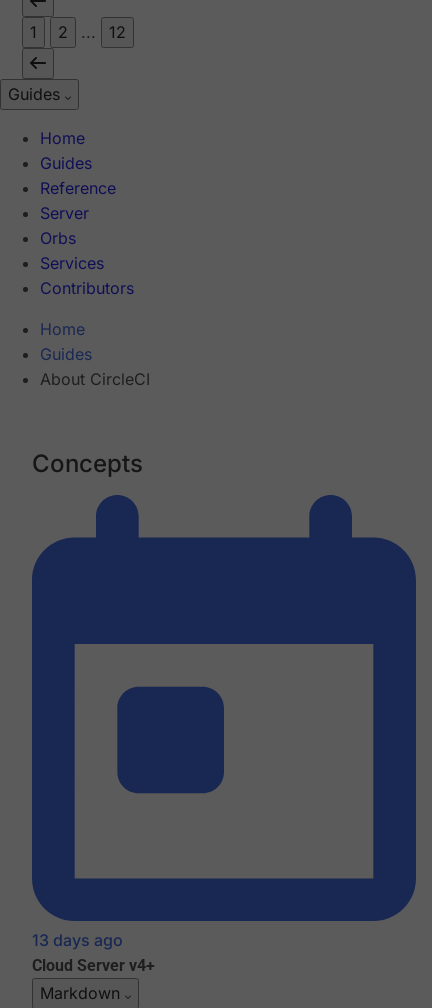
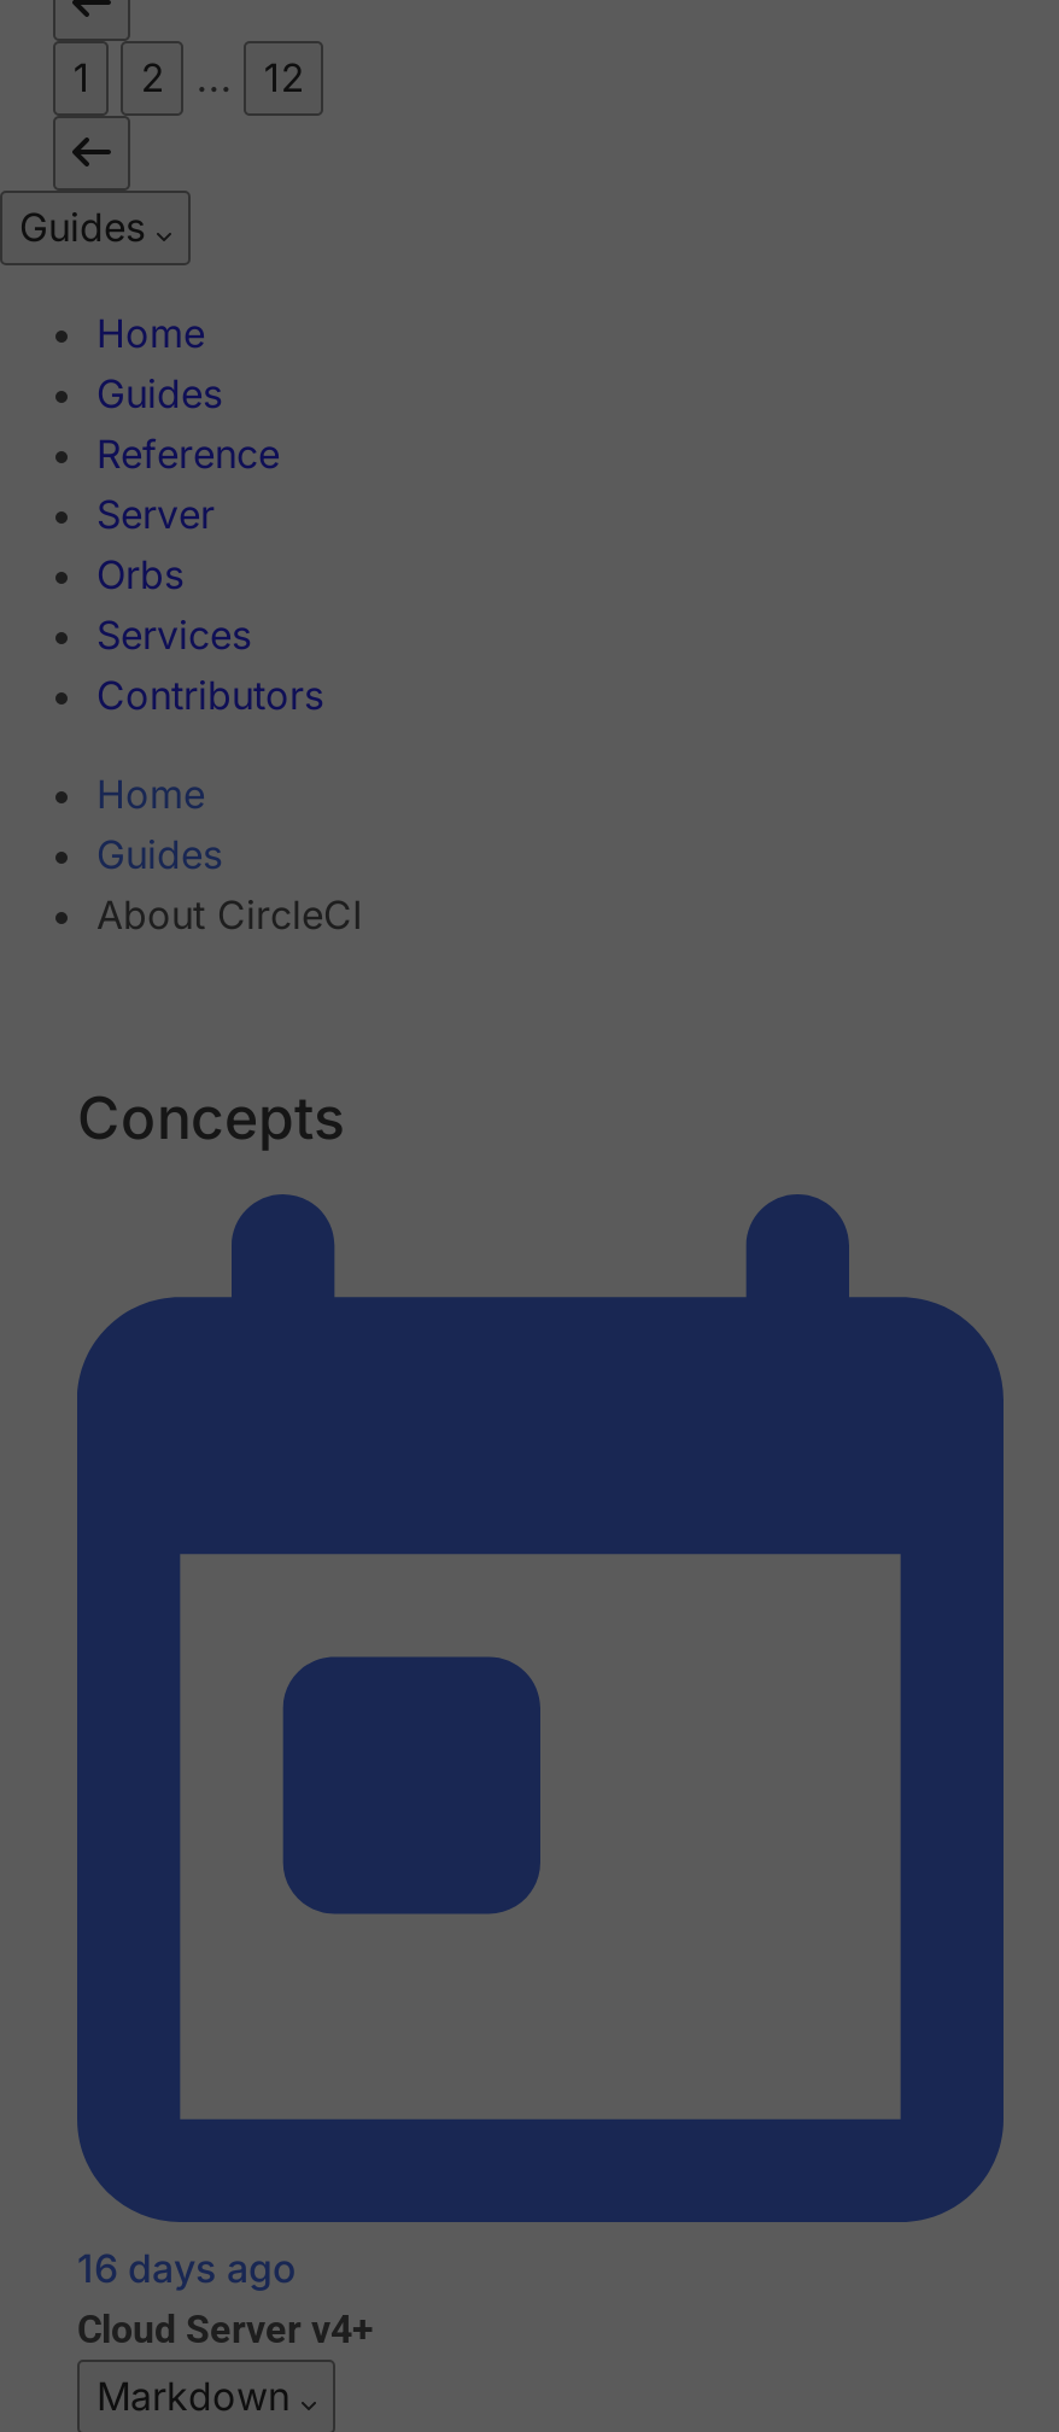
[32,930,123,950] 13 days ago -> [77,2245,297,2293] 16 days ago

